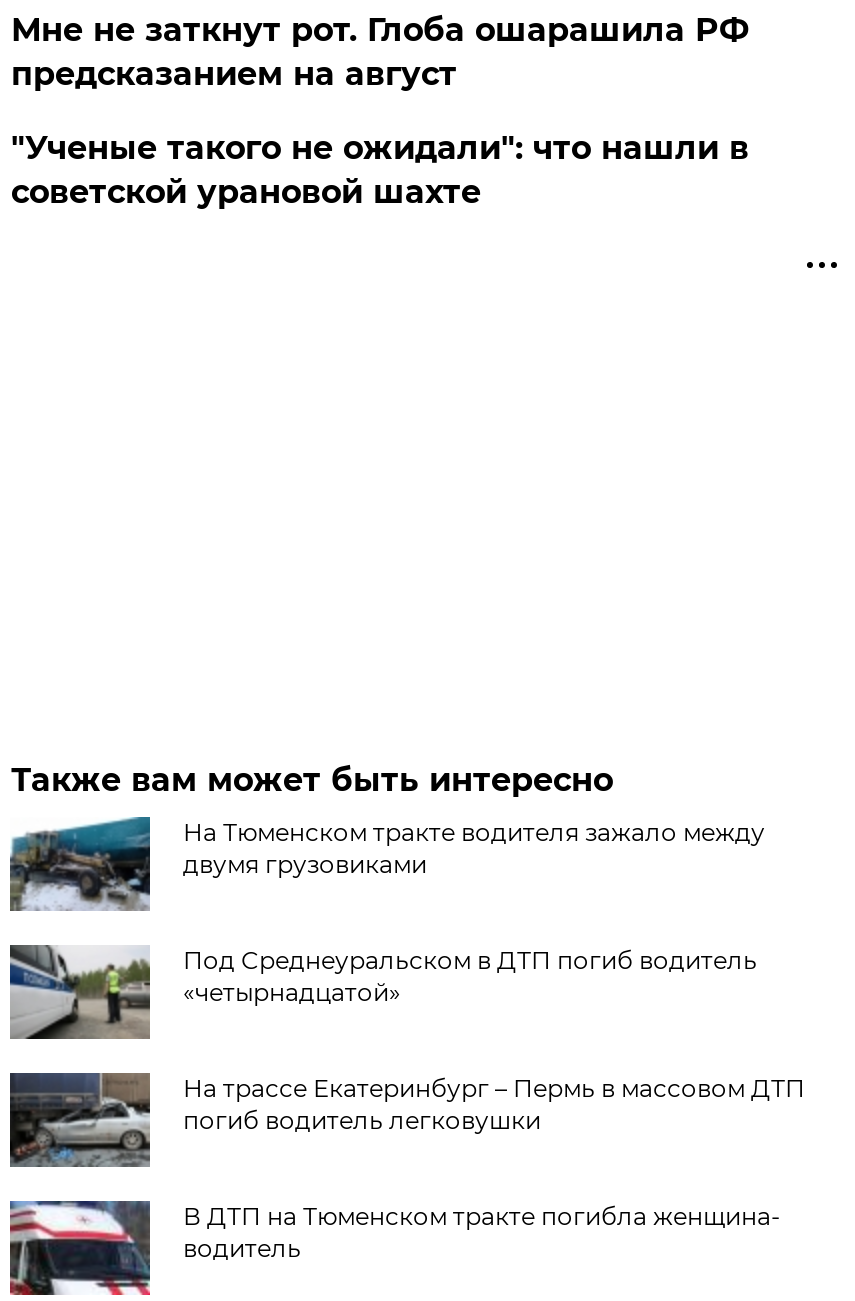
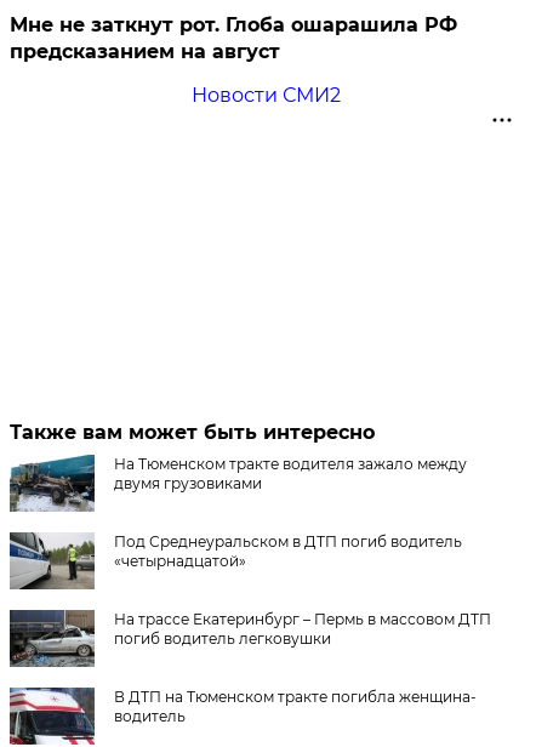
[11,129,749,211] "Ученые такого не ожидали": что нашли в | советской урановой шахте -> [191,84,340,107] Новости СМИ2

